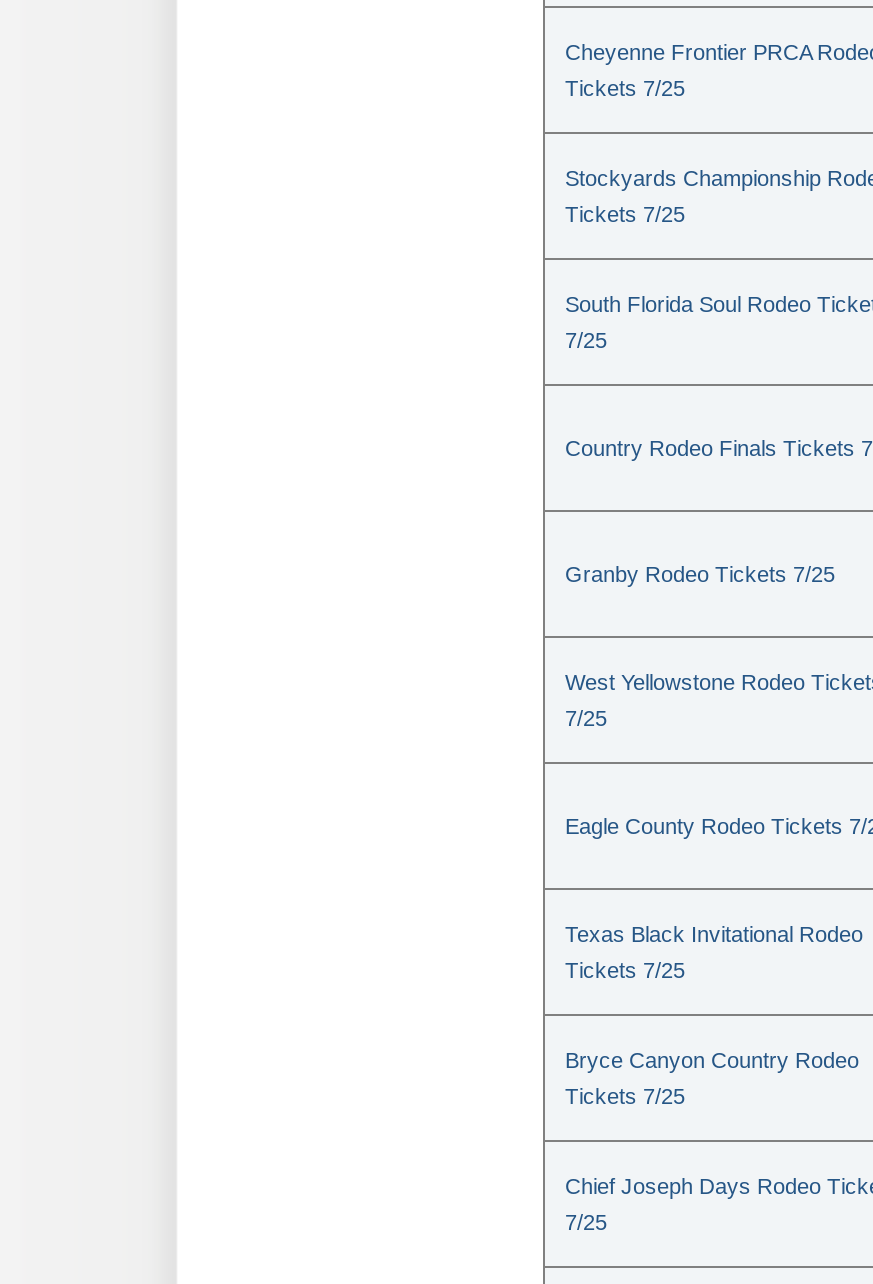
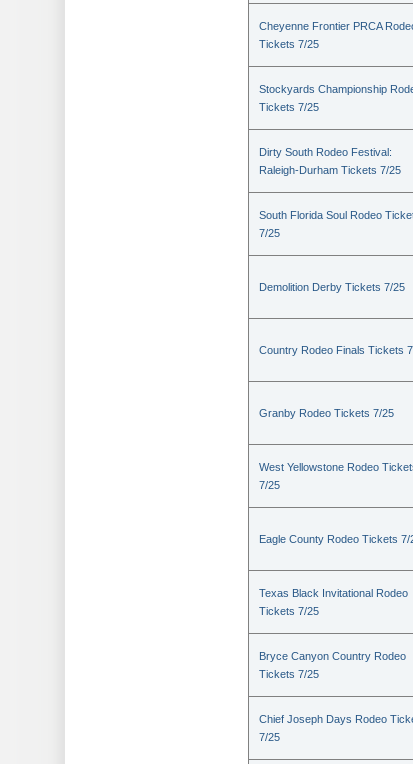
none -> [259,146,401,176] Dirty South Rodeo Festival: | Raleigh-Durham Tickets 7/25
none -> [259,281,405,293] Demolition Derby Tickets 7/25

